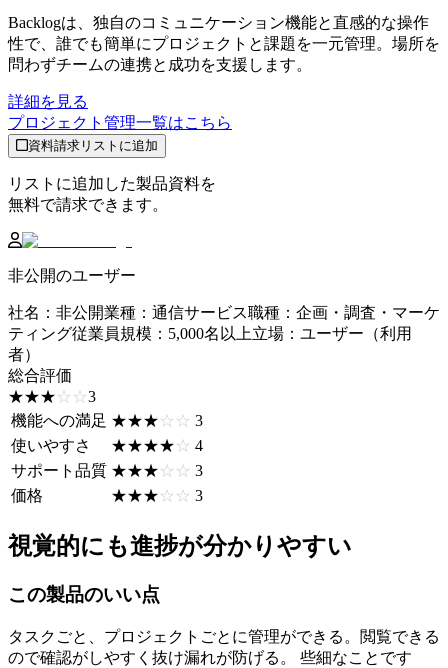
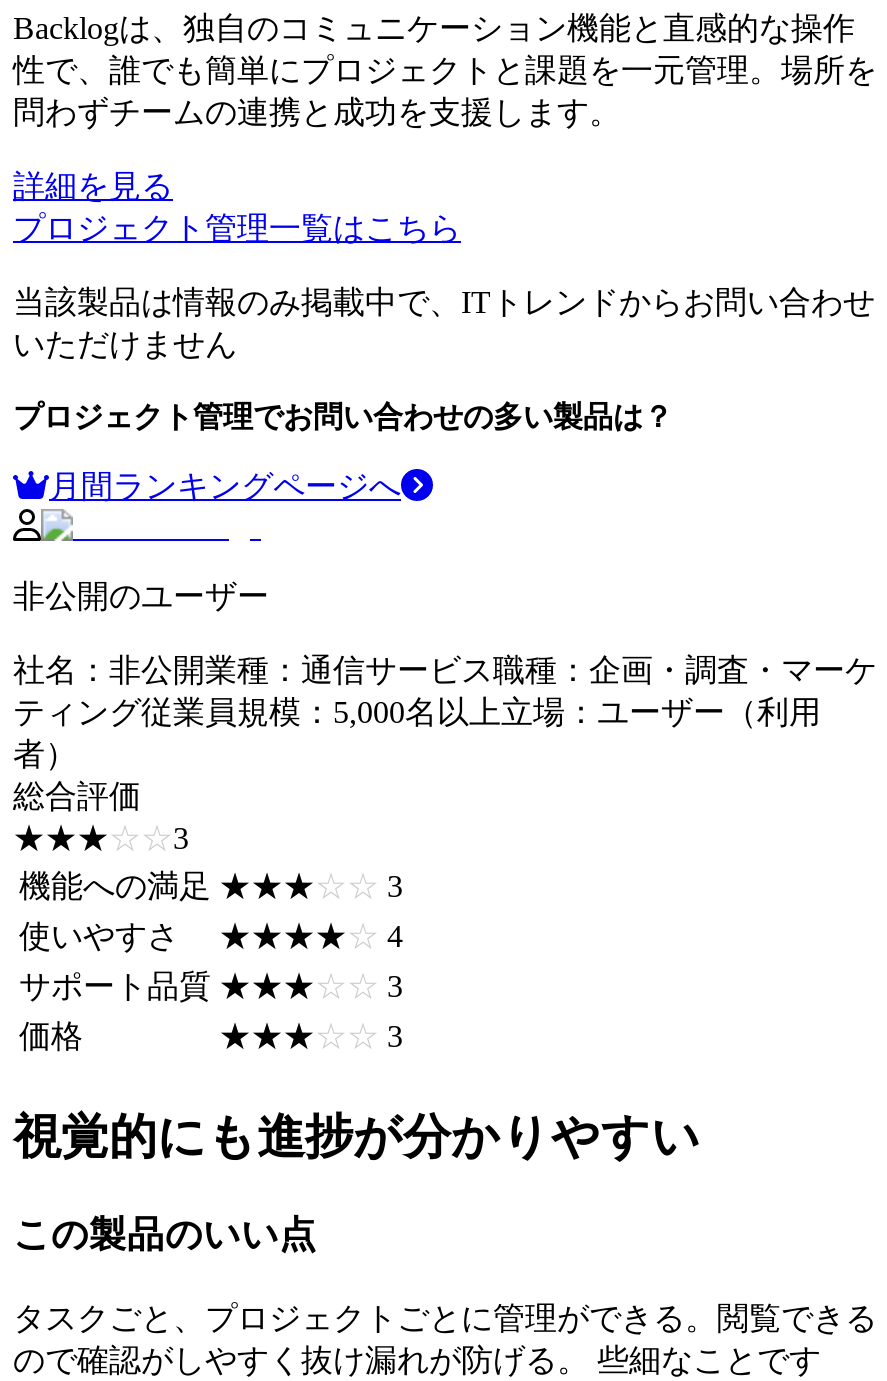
[8,138,216,213] 資料請求リストに追加 | リストに追加した製品資料を | 無料で請求できます。 -> [13,285,875,503] 当該製品は情報のみ掲載中で、ITトレンドからお問い合わせ | いただけません | プロジェクト管理でお問い合わせの多い製品は？ | 月間ランキングページへ

